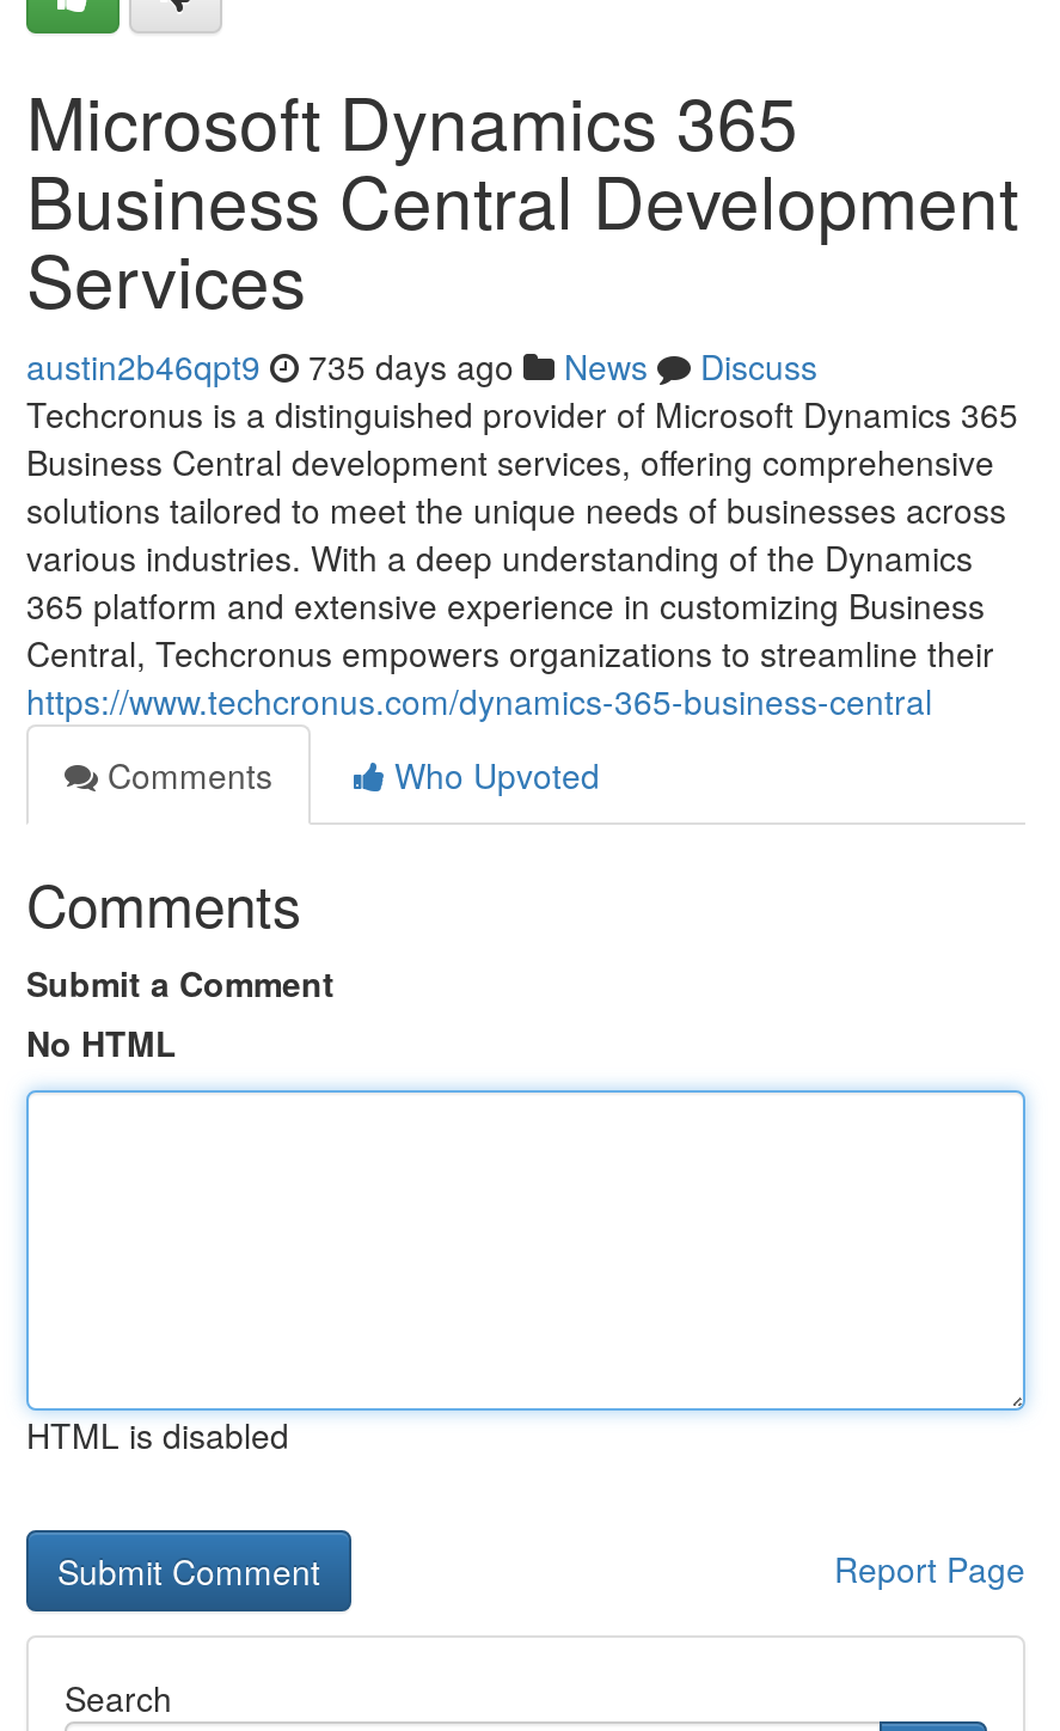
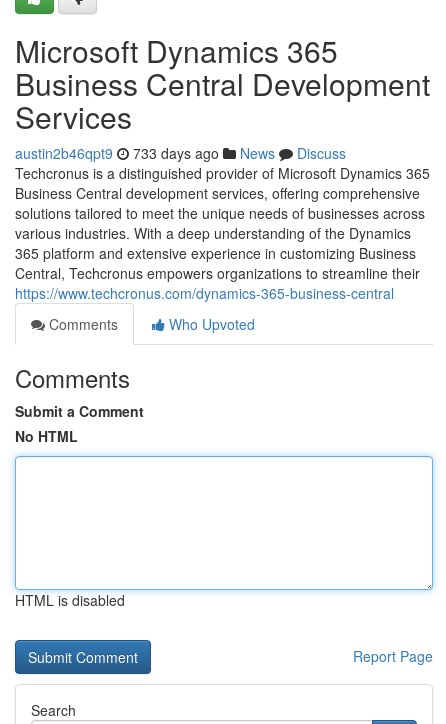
[26,342,817,390] austin2b46qpt9 735 days ago News Discuss -> [15,143,346,163] austin2b46qpt9 733 days ago News Discuss

